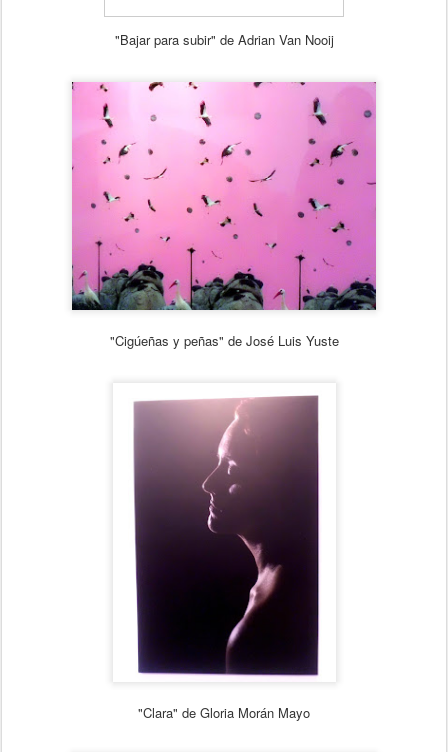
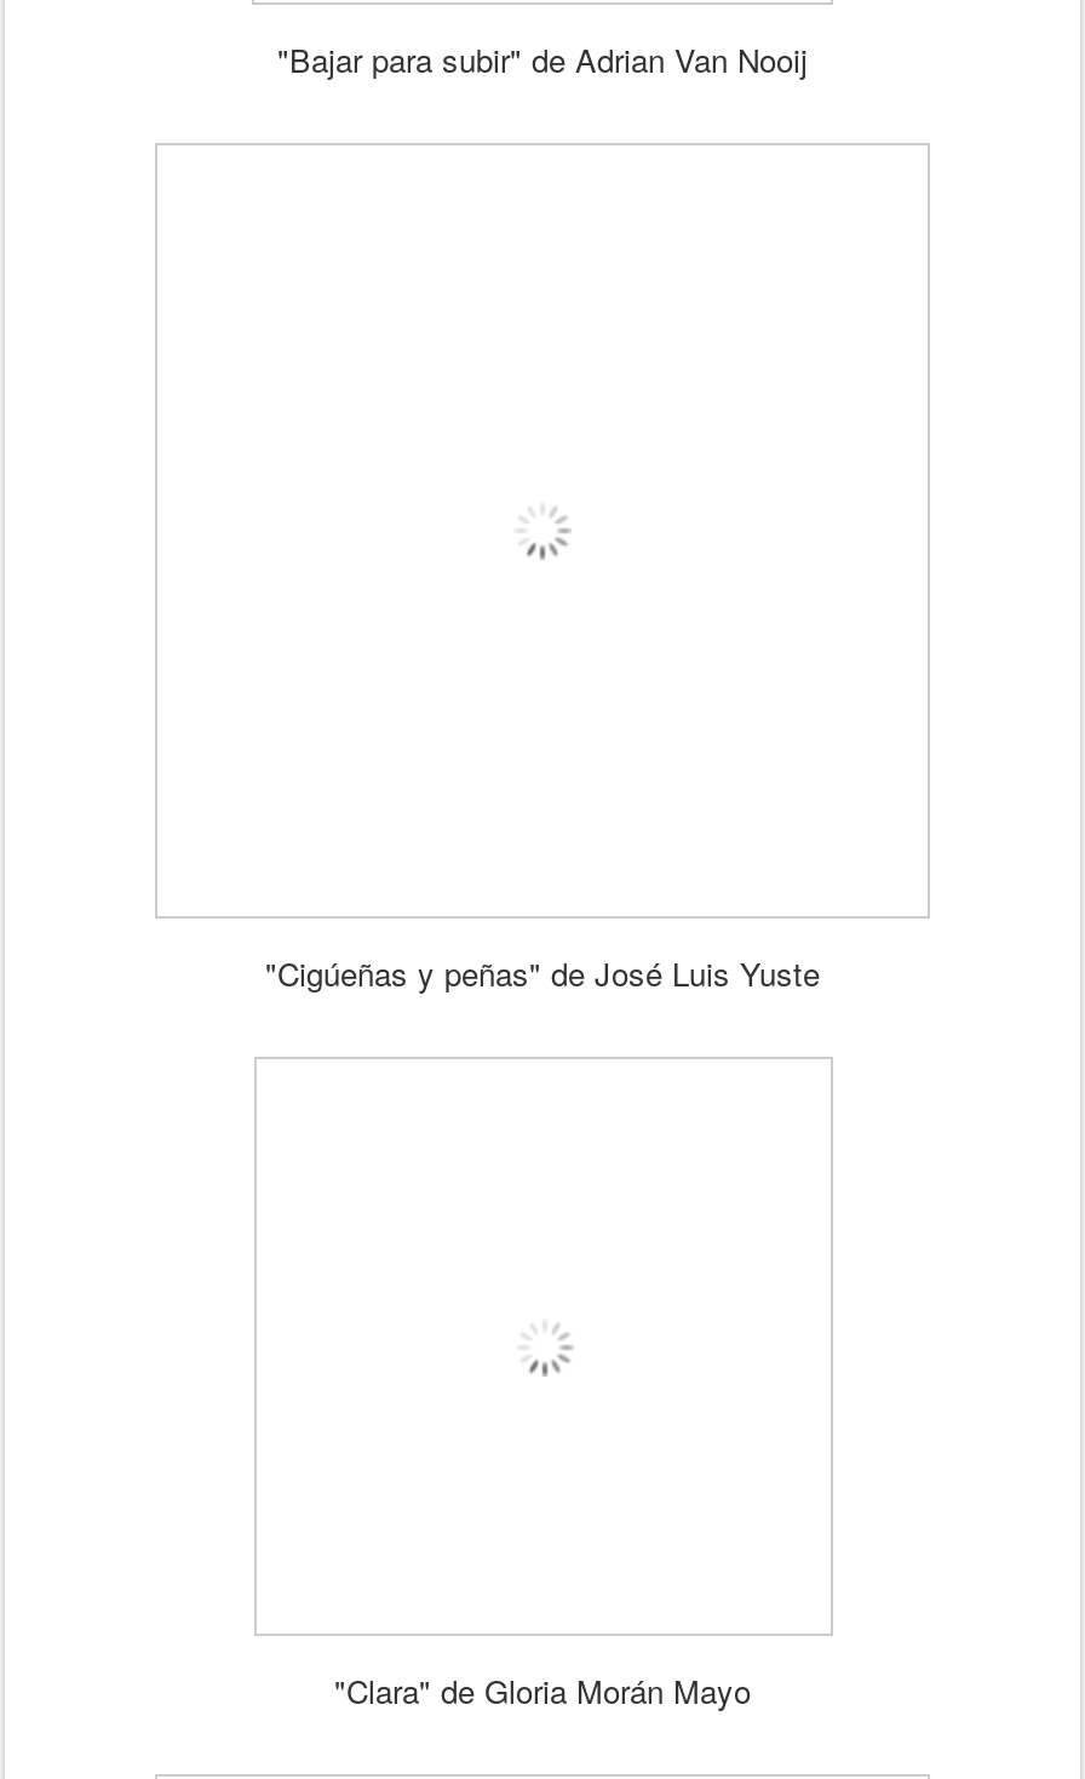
[71,81,377,311] [image] -> none
moved [109,331,338,350] -> [265,951,820,997]: "Cigúeñas y peñas" de José Luis Yuste
[133,395,320,677] [image] -> none

